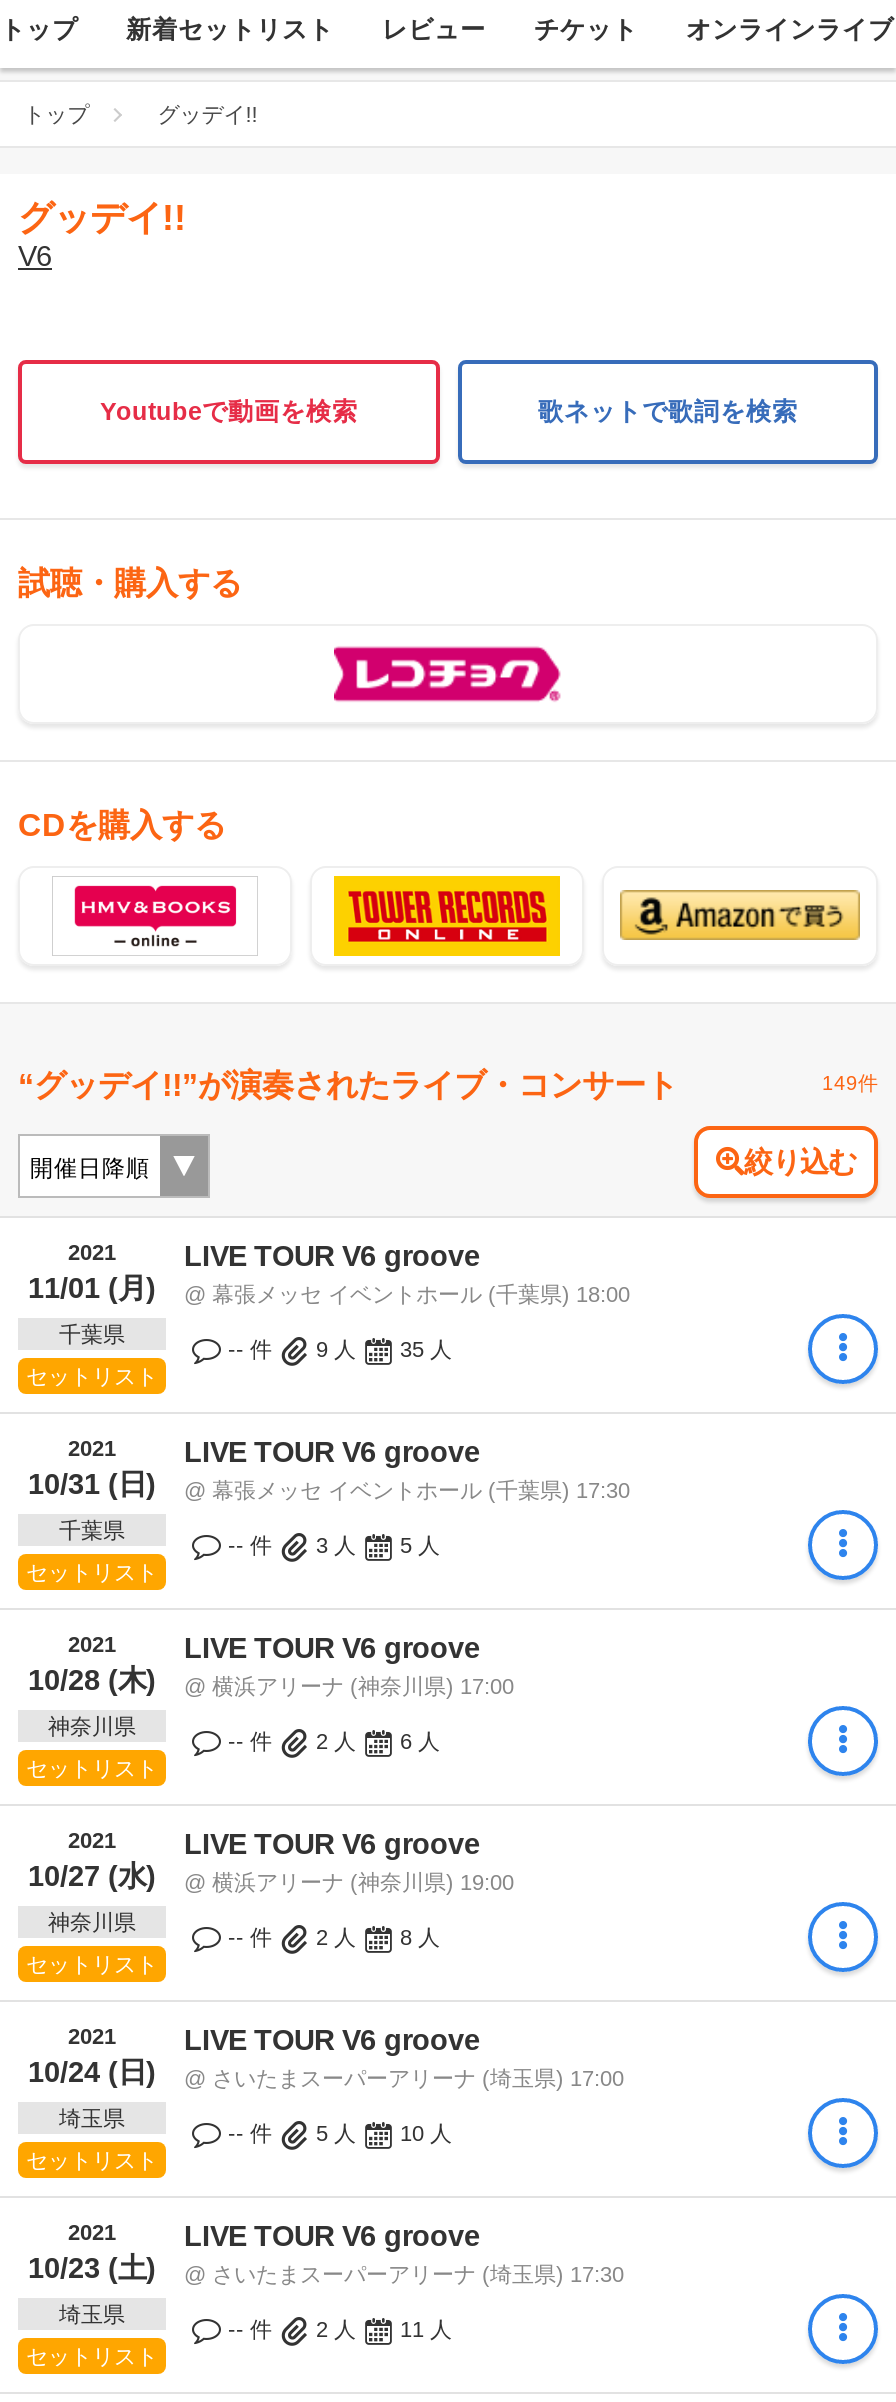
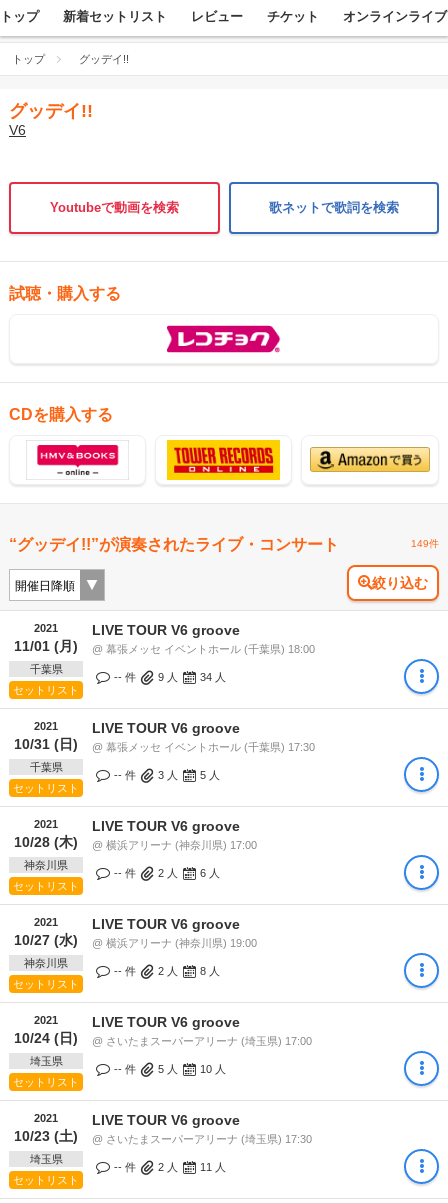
[228,1338,452,1362] -- 件 9人 35人 -> [114,671,226,683] -- 件 9人 34人

